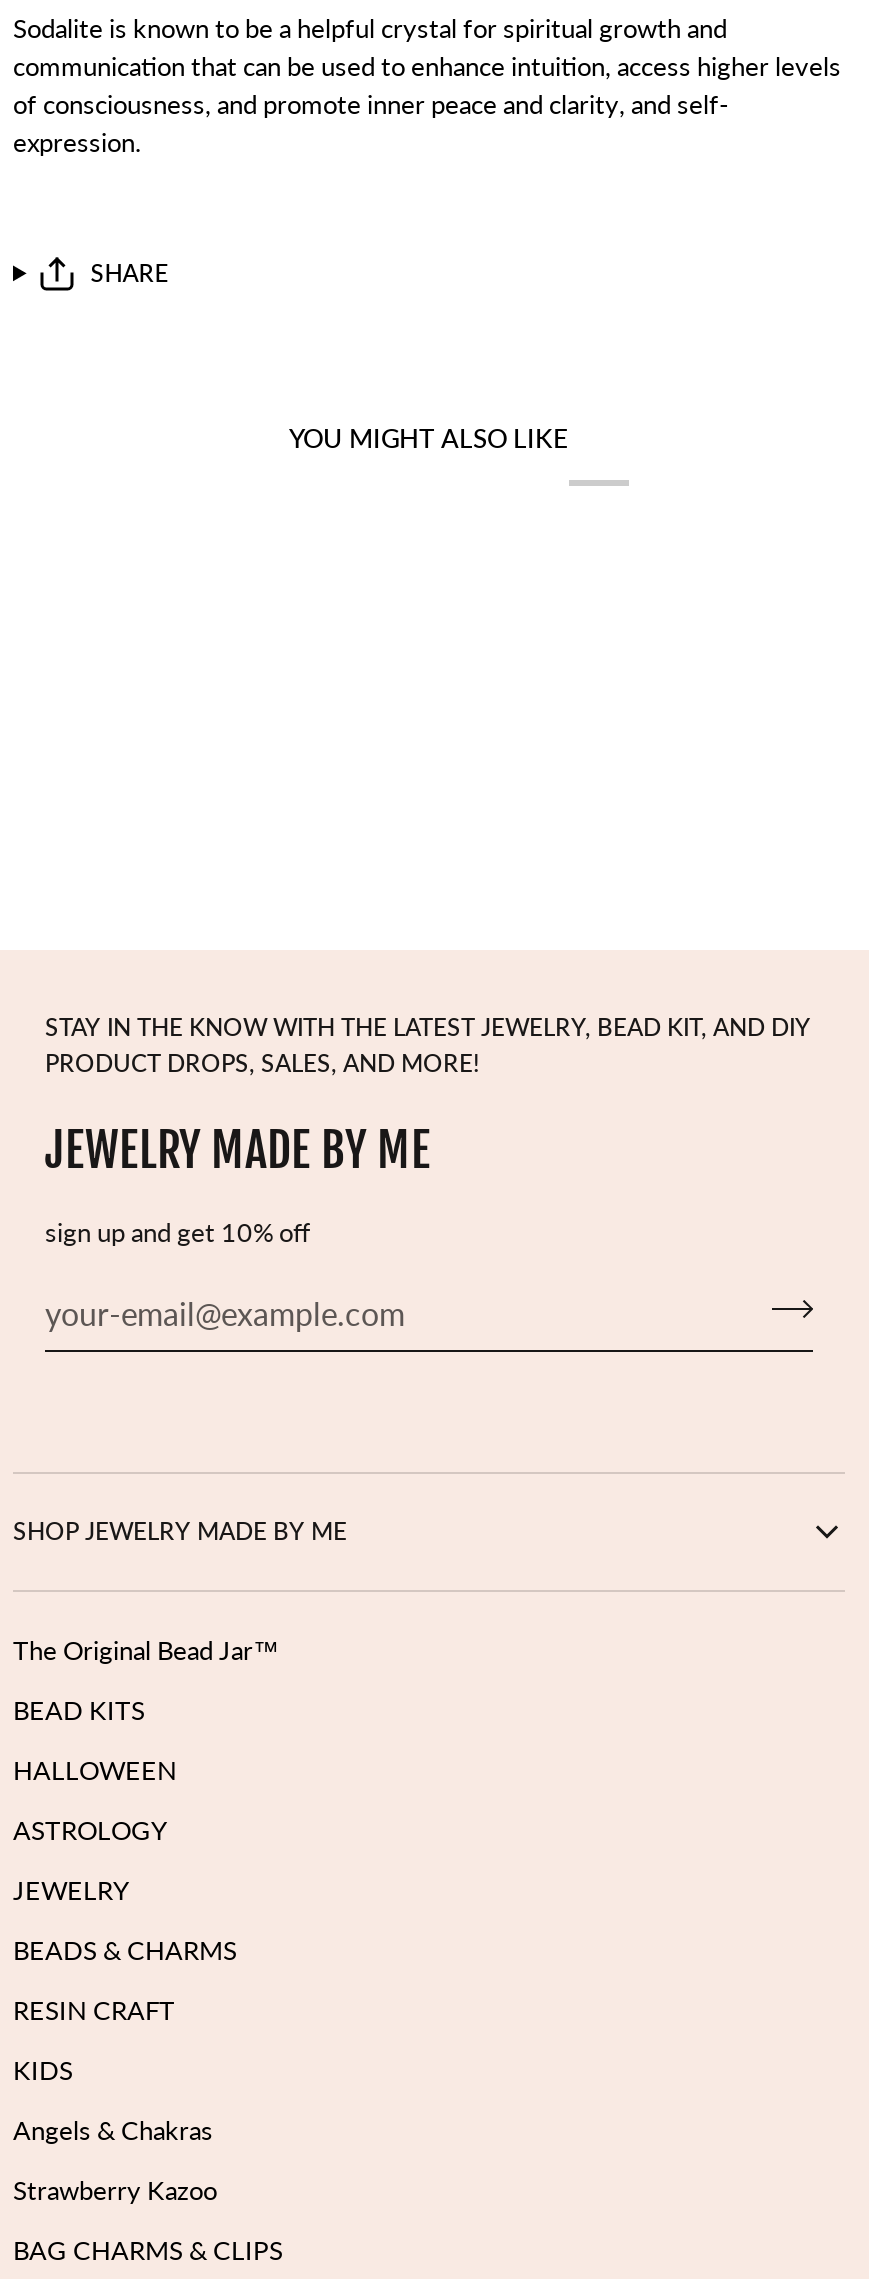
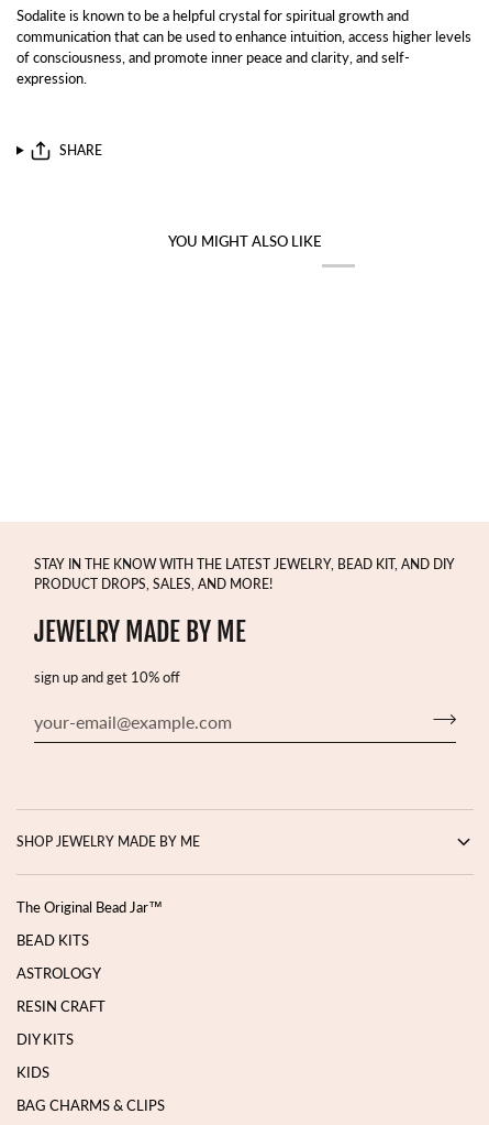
[13,1754,177,1786] HALLOWEEN -> none
[13,1874,237,1966] JEWELRY | BEADS & CHARMS -> none
none -> [16,1031,74,1048] DIY KITS
[13,2114,217,2206] Angels & Chakras | Strawberry Kazoo -> none

